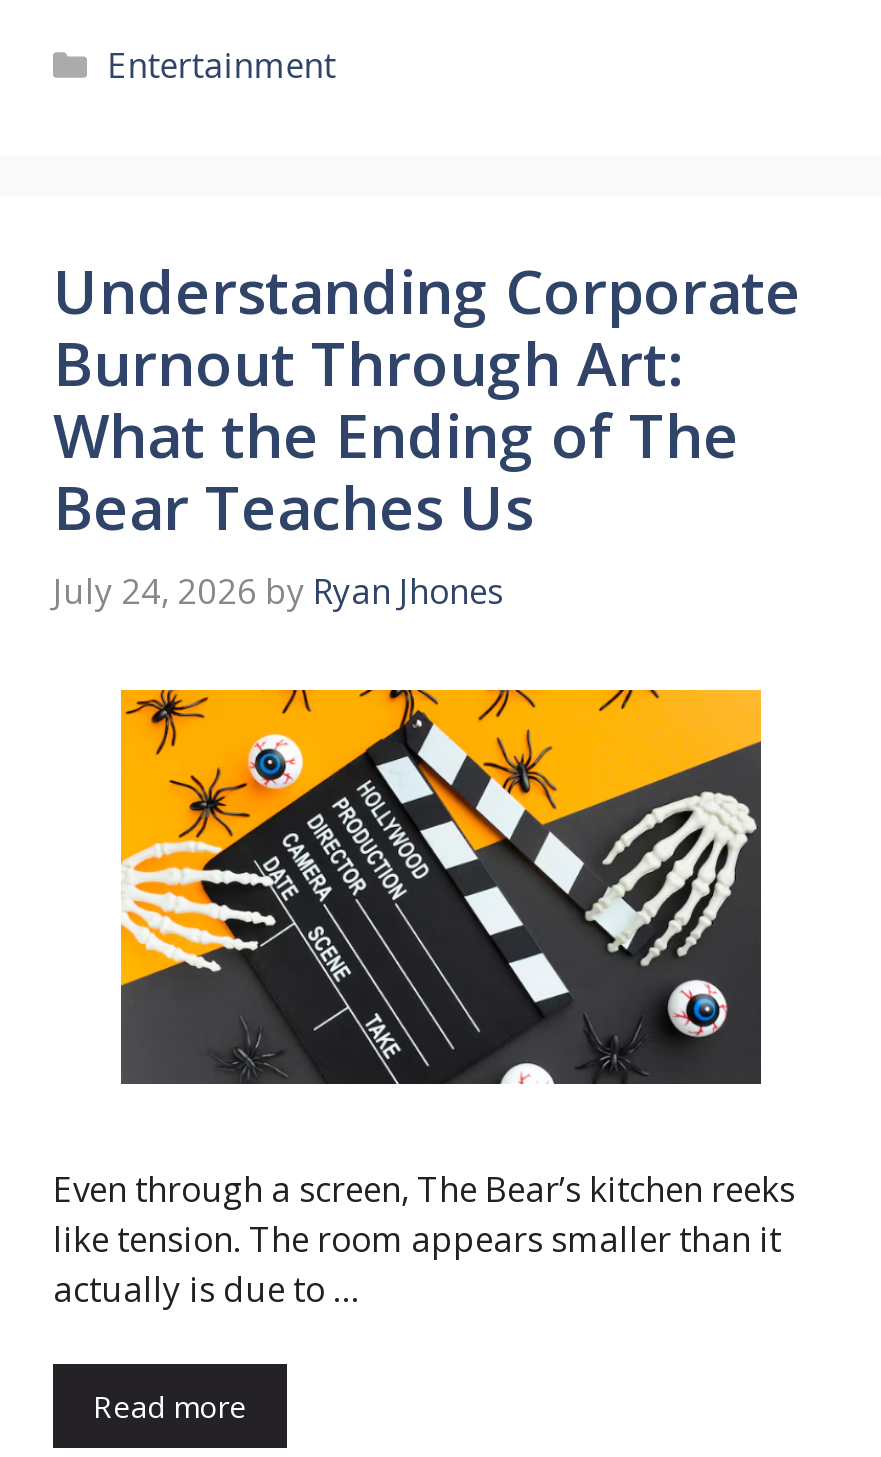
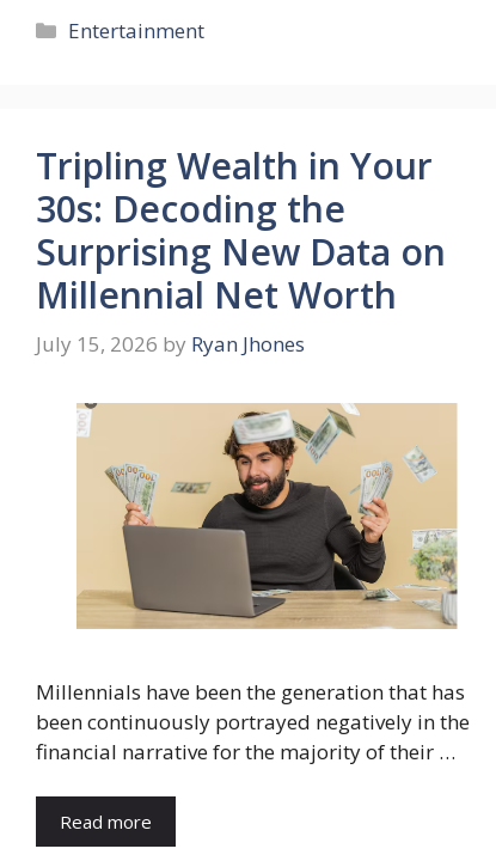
[53,251,801,614] Understanding Corporate | Burnout Through Art: | What the Ending of The | Bear Teaches Us | July 24, 2026 by Ryan Jhones -> [36,141,446,358] Tripling Wealth in Your | 30s: Decoding the | Surprising New Data on | Millennial Net Worth | July 15, 2026 by Ryan Jhones
[119,688,763,1086] [image] -> [76,402,459,629] [image]
[53,1166,795,1312] Even through a screen, The Bear’s kitchen reeks | like tension. The room appears smaller than it | actually is due to … -> [36,678,470,765] Millennials have been the generation that has | been continuously portrayed negatively in the | financial narrative for the majority of their …

